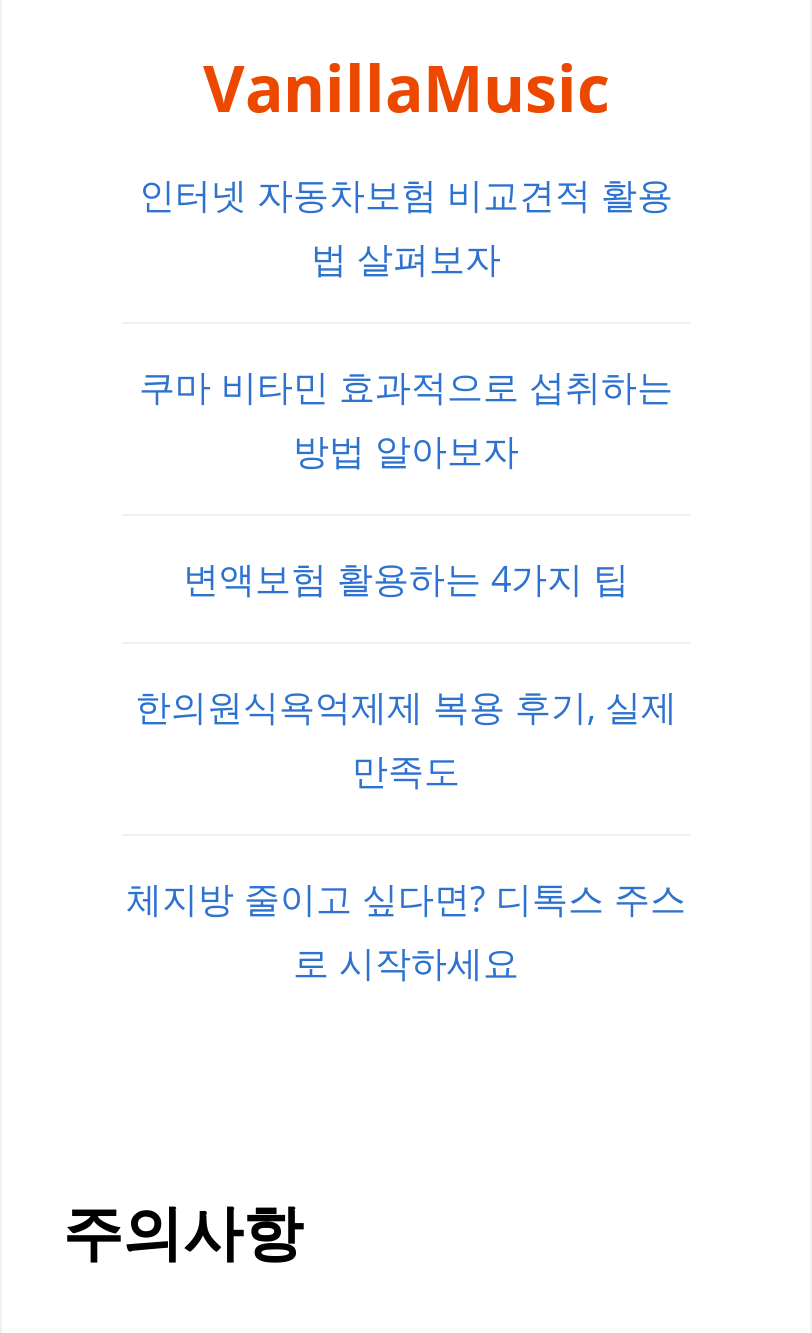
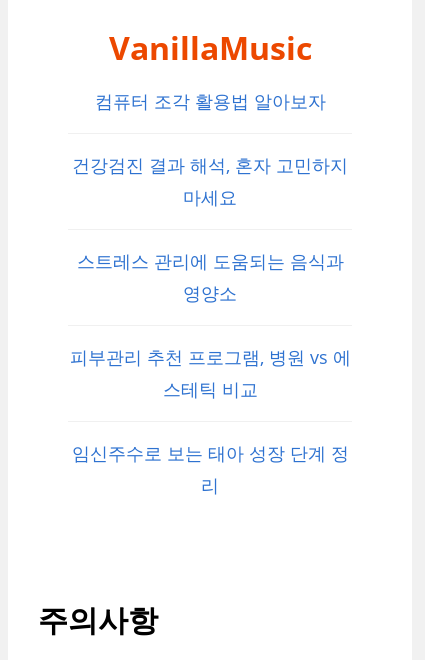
[139,171,673,283] 인터넷 자동차보험 비교견적 활용 | 법 살펴보자 -> [94,89,325,113] 컴퓨터 조각 활용법 알아보자
[139,363,673,475] 쿠마 비타민 효과적으로 섭취하는 | 방법 알아보자 -> [72,153,348,209] 건강검진 결과 해석, 혼자 고민하지 | 마세요
[183,555,629,603] 변액보험 활용하는 4가지 팁 -> [76,249,343,305] 스트레스 관리에 도움되는 음식과 | 영양소
[135,683,677,795] 한의원식욕억제제 복용 후기, 실제 | 만족도 -> [69,345,350,401] 피부관리 추천 프로그램, 병원 vs 에 | 스테틱 비교
[126,875,686,987] 체지방 줄이고 싶다면? 디톡스 주스 | 로 시작하세요 -> [71,441,348,497] 임신주수로 보는 태아 성장 단계 정 | 리

